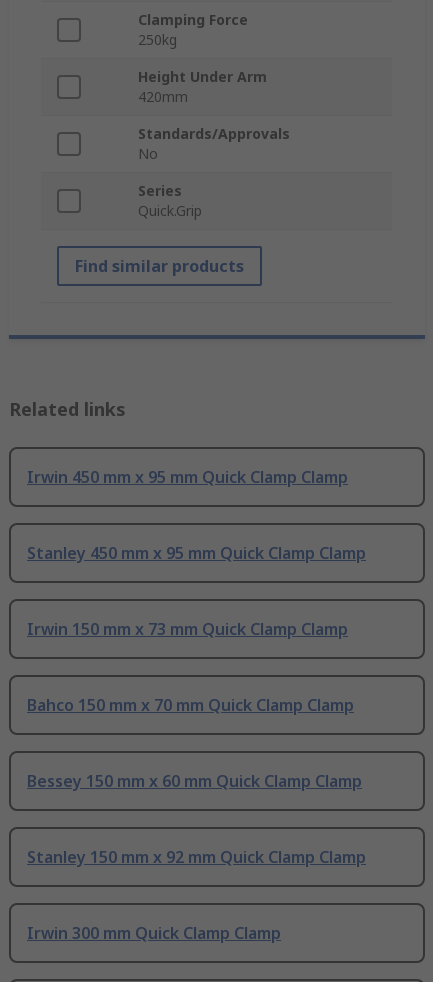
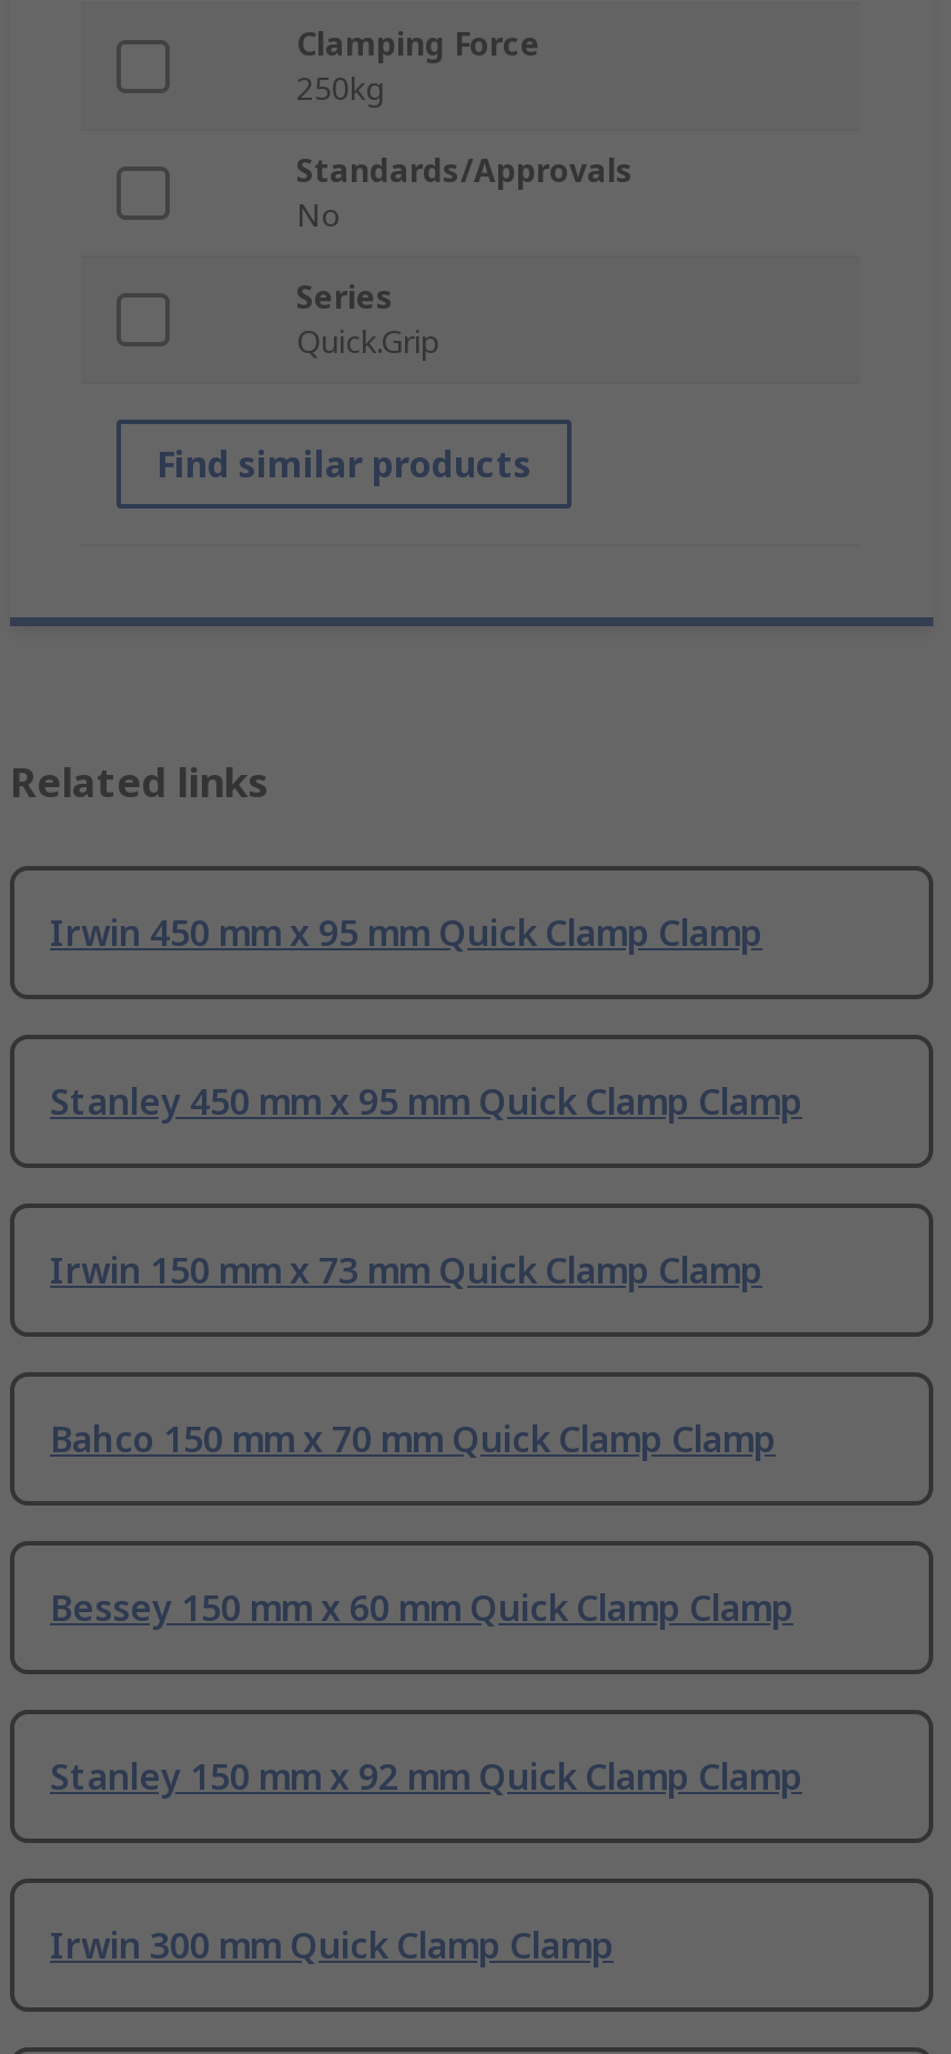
[138,67,267,106] Height Under Arm | 420mm -> none

